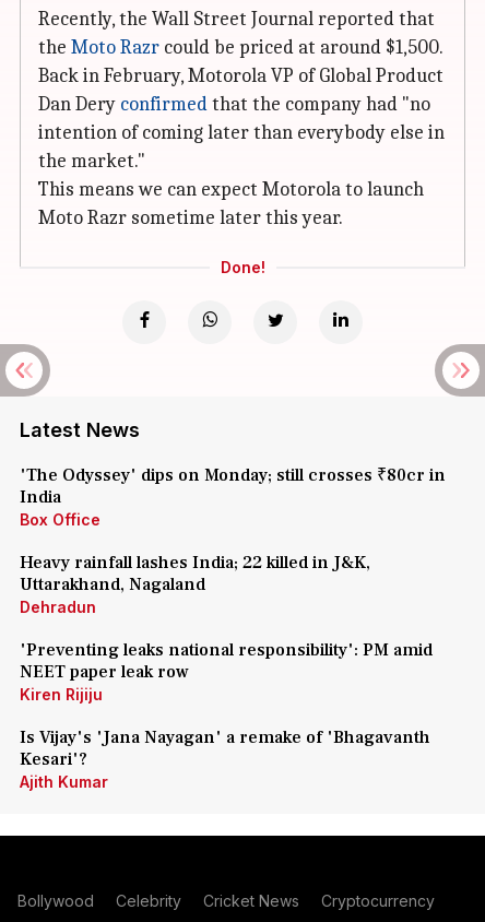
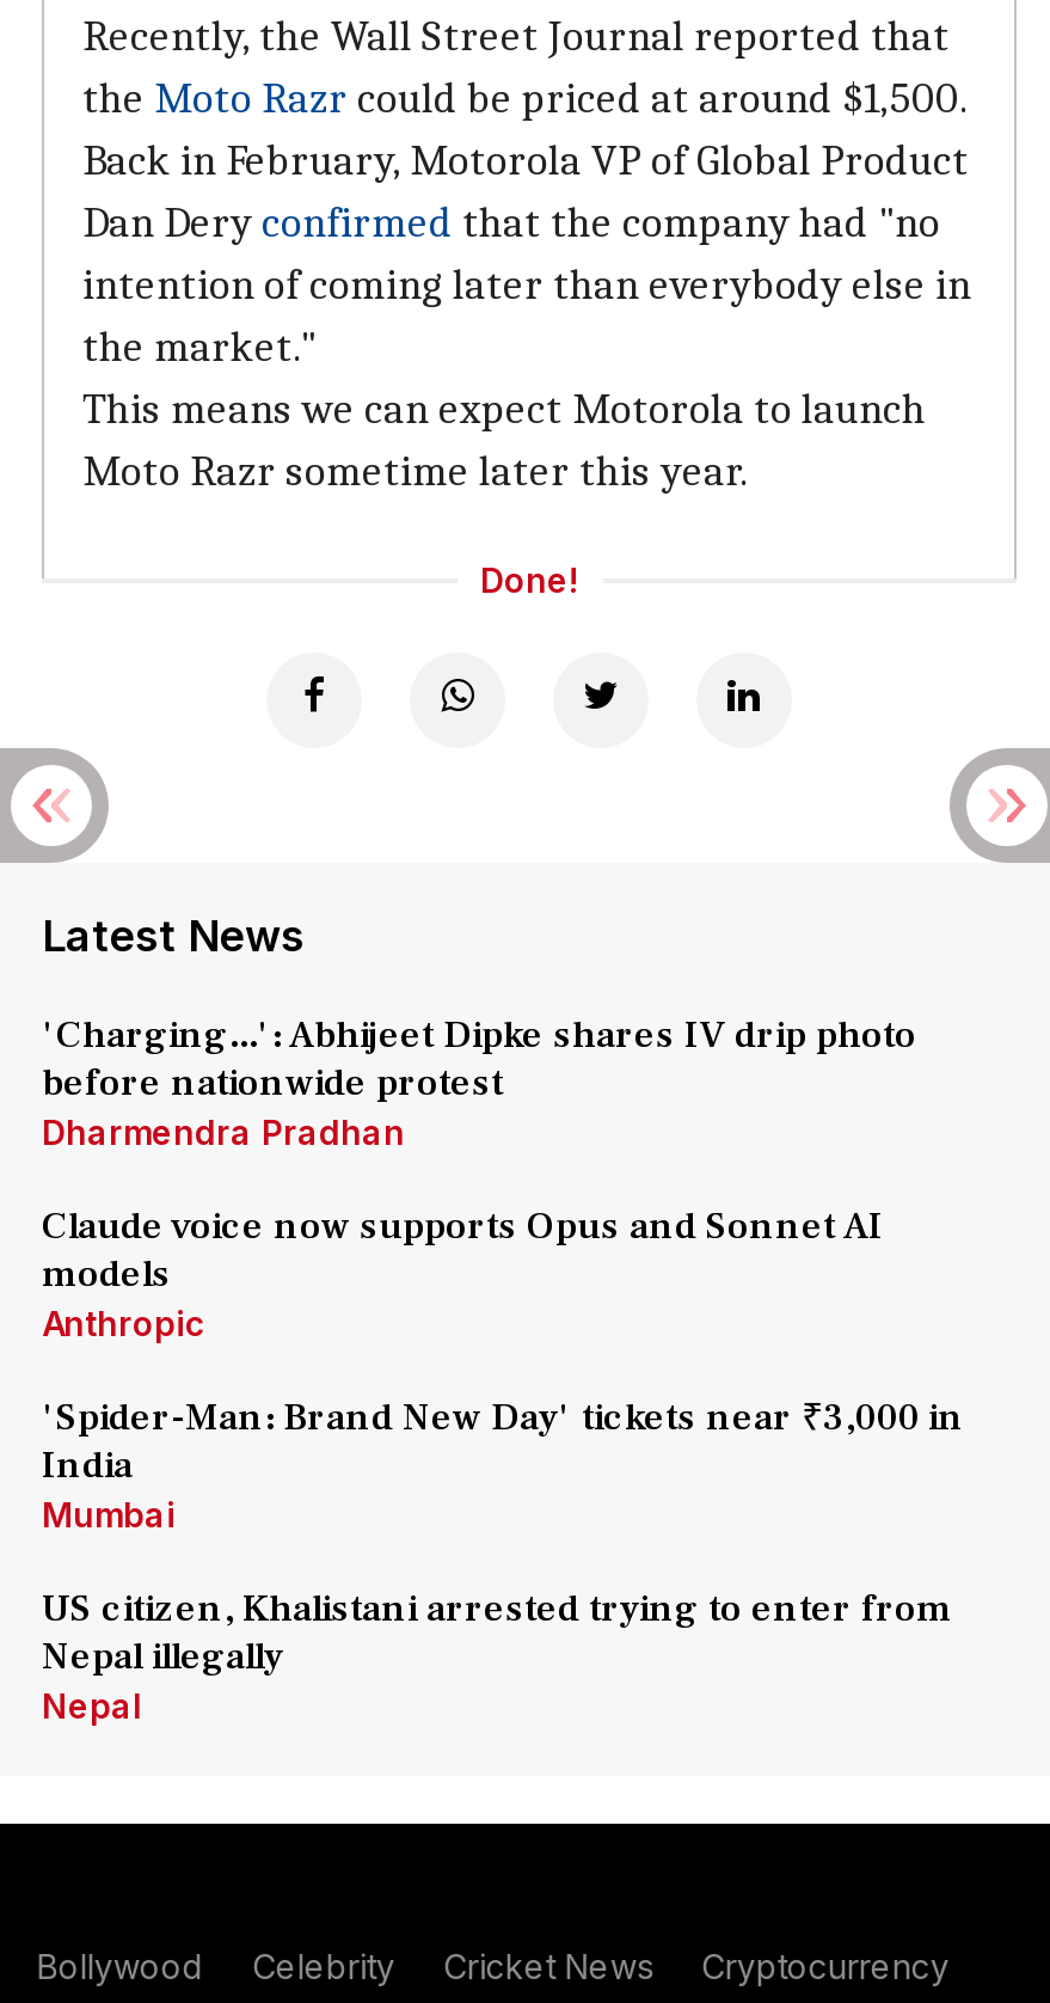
[20,464,446,486] 'The Odyssey' dips on Monday; still crosses ₹80cr in -> [42,1011,964,1441] 'Charging...': Abhijeet Dipke shares IV drip photo | before nationwide protest | Dharmendra Pradhan | Claude voice now supports Opus and Sonnet AI | models | Anthropic | 'Spider-Man: Brand New Day' tickets near ₹3,000 in
moved [20,486,61,508] -> [42,1441,133,1489]: India
[20,510,433,791] Box Office | Heavy rainfall lashes India; 22 killed in J&K, | Uttarakhand, Nagaland | Dehradun | 'Preventing leaks national responsibility': PM amid | NEET paper leak row | Kiren Rijiju | Is Vijay's 'Jana Nayagan' a remake of 'Bhagavanth | Kesari'? | Ajith Kumar -> [42,1494,952,1726] Mumbai | US citizen, Khalistani arrested trying to enter from | Nepal illegally | Nepal

